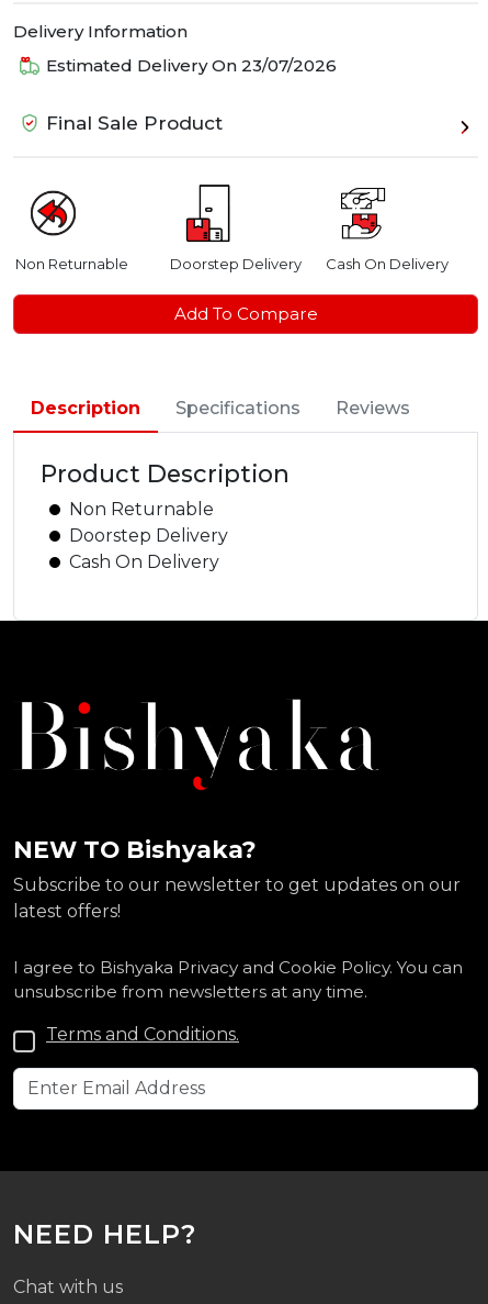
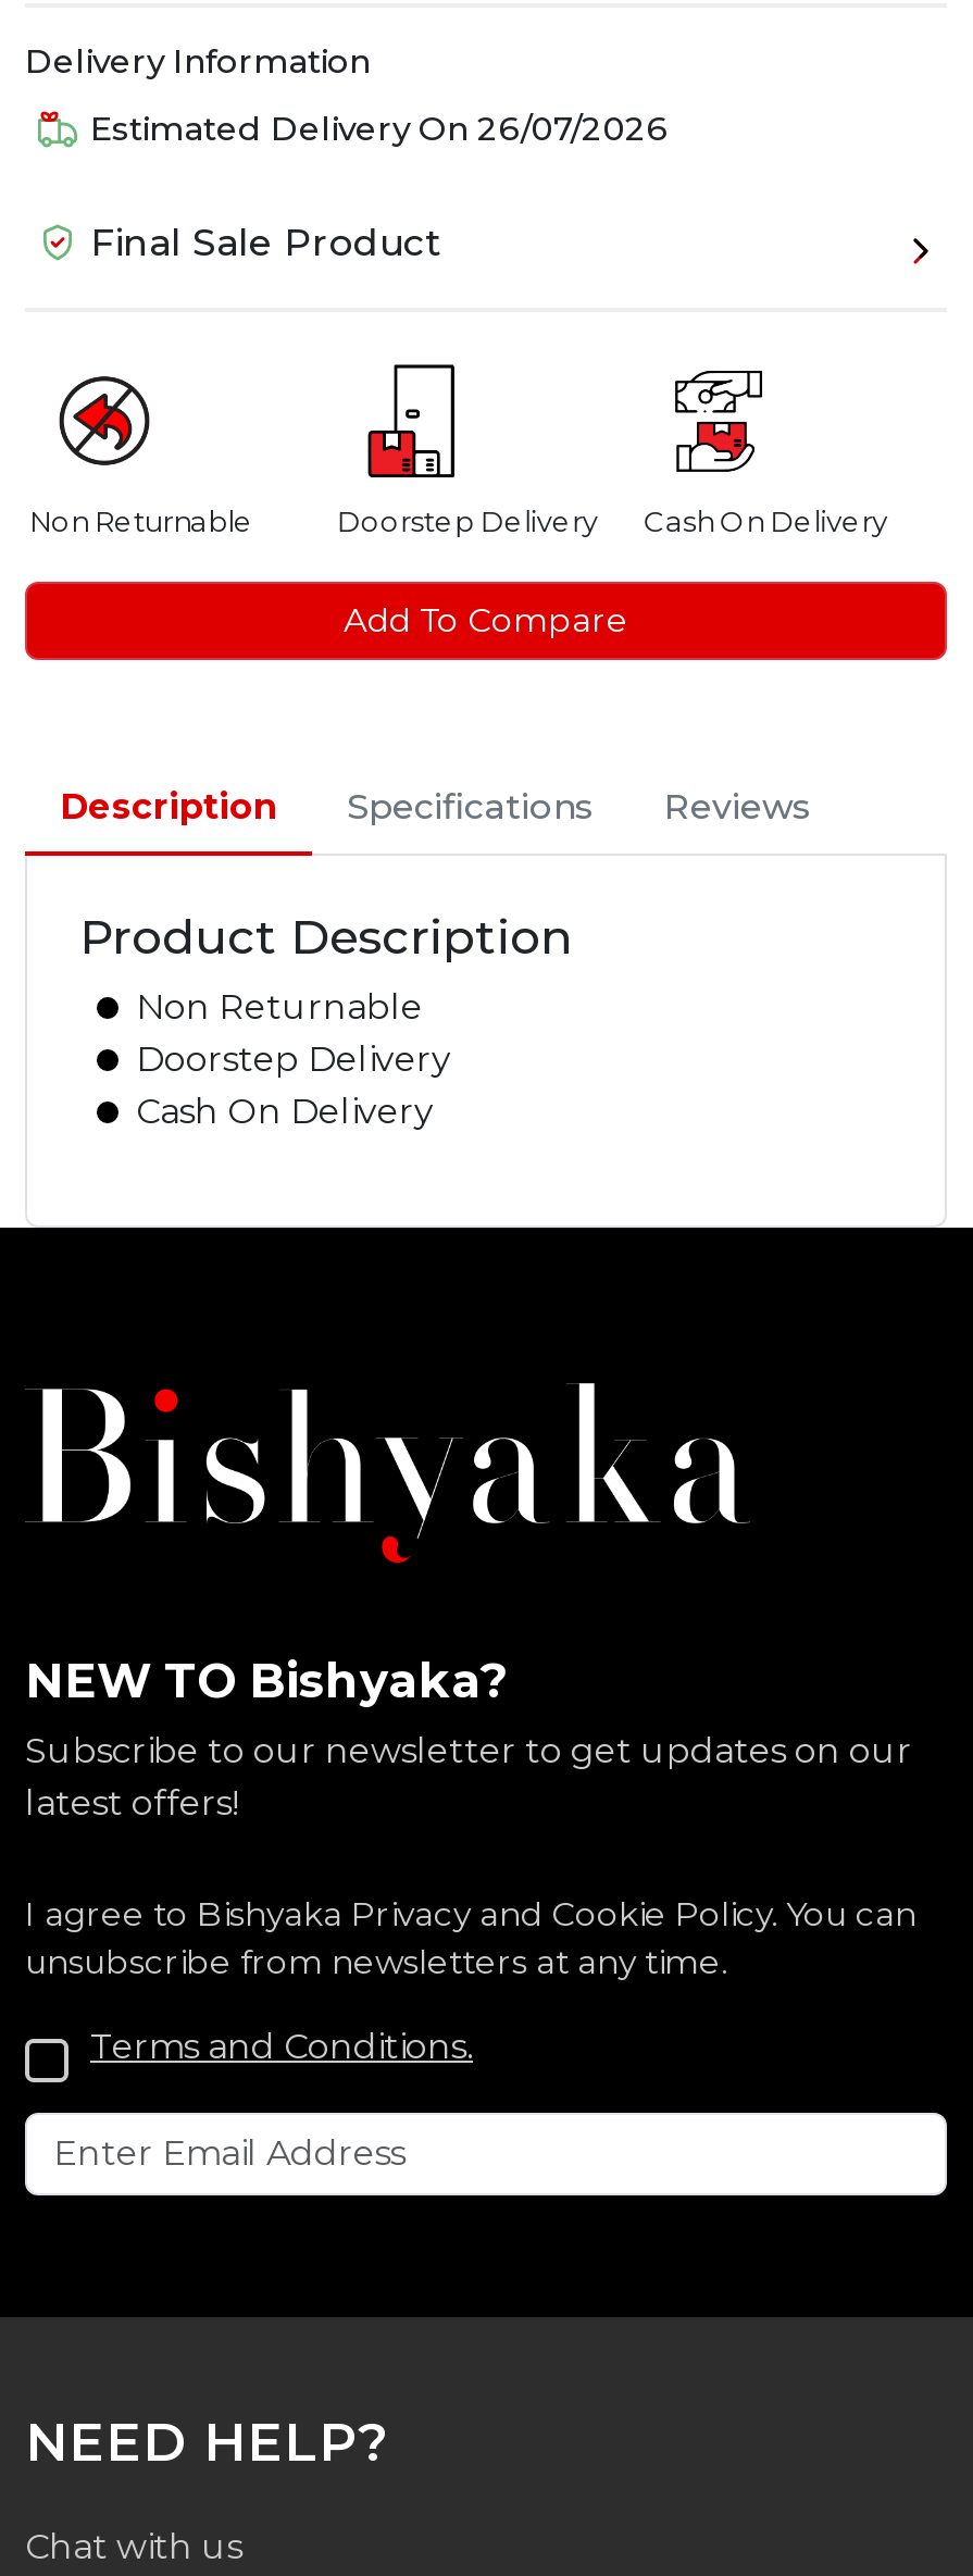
[46,54,337,75] Estimated Delivery On 23/07/2026 -> [90,107,669,148] Estimated Delivery On 26/07/2026

